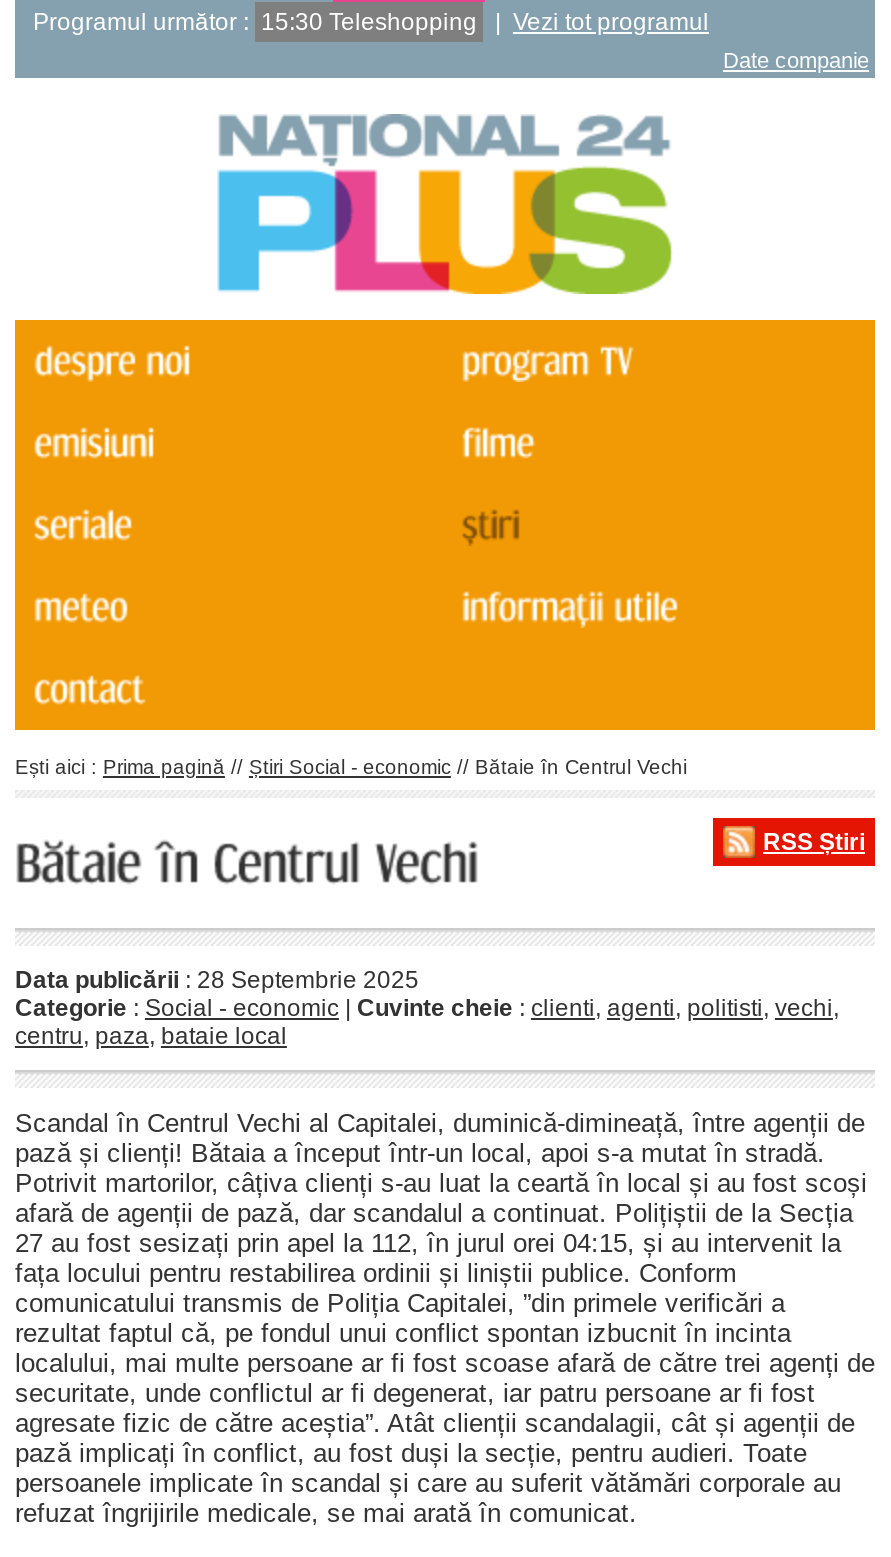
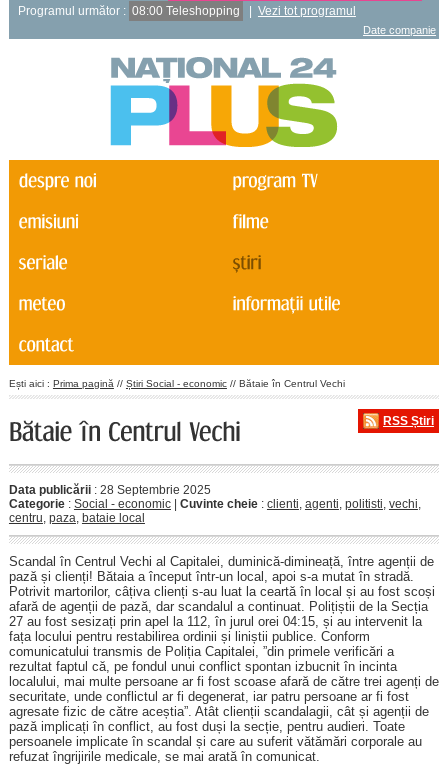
[33,8,477,36] Programul următor : 15:30 Teleshopping -> [18,4,240,18] Programul următor : 08:00 Teleshopping

